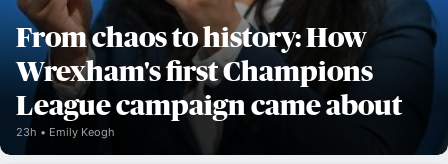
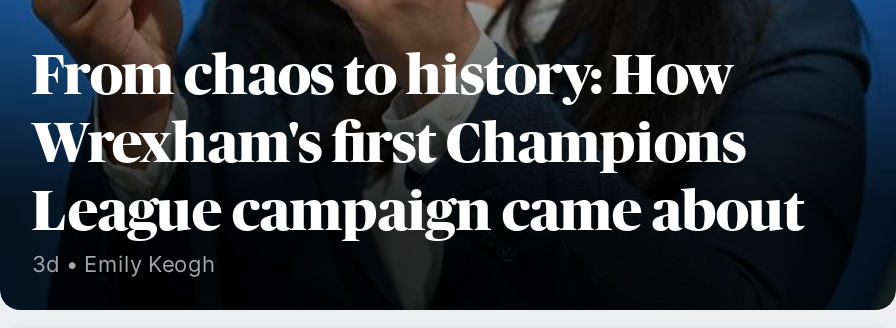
[16,125,115,139] 23h Emily Keogh -> [32,250,216,278] 3d Emily Keogh

